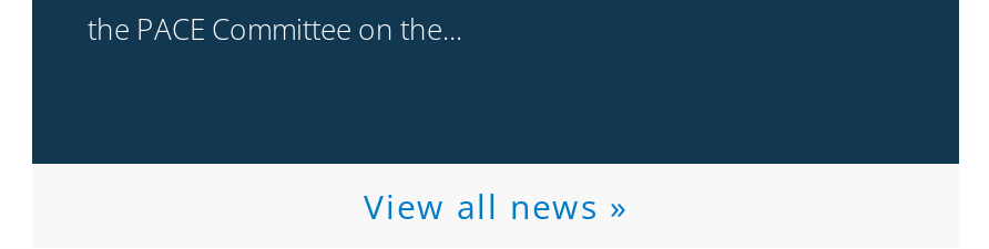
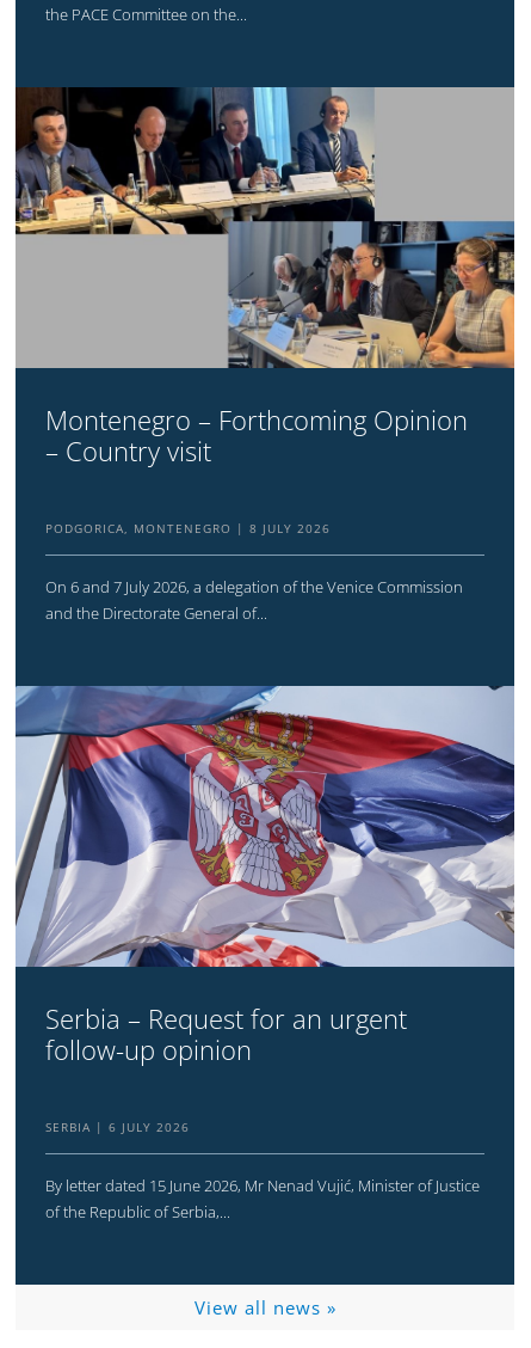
none -> [14,86,515,624] [image] | Montenegro – Forthcoming Opinion | – Country visit | PODGORICA, MONTENEGRO | 8 JULY 2026 | On 6 and 7 July 2026, a delegation of the Venice Commission | and the Directorate General of...
none -> [16,685,515,1223] [image] | Serbia – Request for an urgent | follow-up opinion | SERBIA | 6 JULY 2026 | By letter dated 15 June 2026, Mr Nenad Vujić, Minister of Justice | of the Republic of Serbia,...

